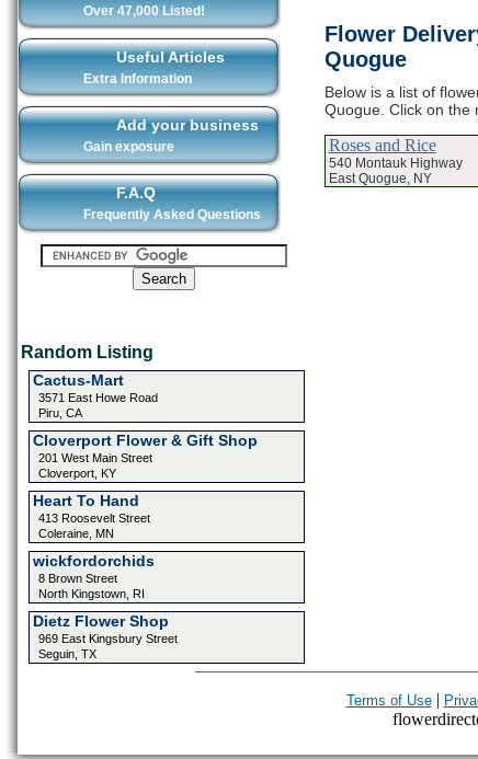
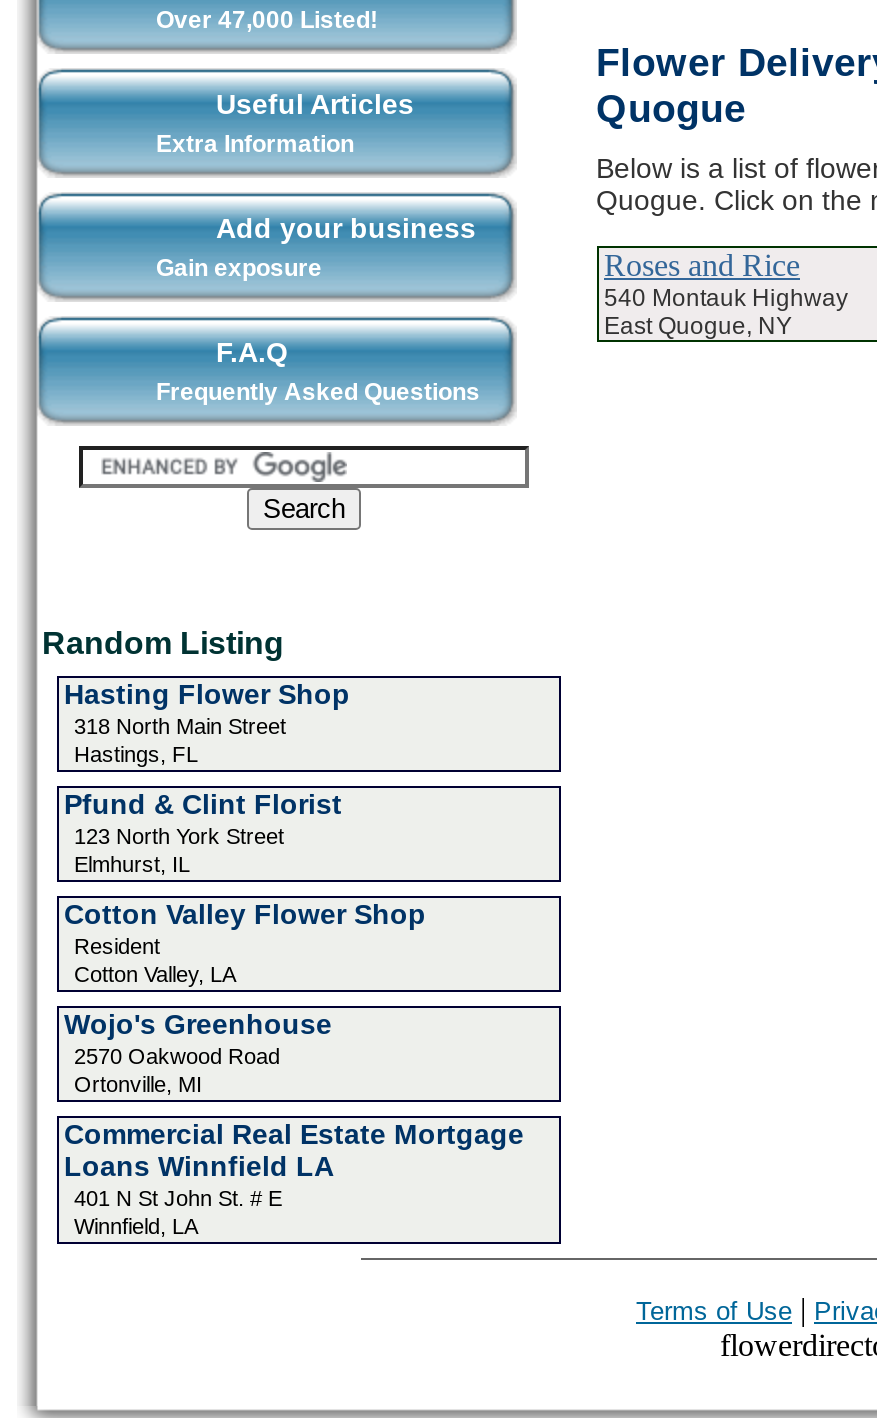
[32,371,157,419] Cactus-Mart | 3571 East Howe Road | Piru, CA -> [64,678,350,766] Hasting Flower Shop | 318 North Main Street | Hastings, FL
[32,432,257,480] Cloverport Flower & Gift Shop | 201 West Main Street | Cloverport, KY -> [64,788,342,876] Pfund & Clint Florist | 123 North York Street | Elmhurst, IL
[32,492,150,540] Heart To Hand | 413 Roosevelt Street | Coleraine, MN -> [64,898,426,986] Cotton Valley Flower Shop | Resident | Cotton Valley, LA
[32,552,154,600] wickfordorchids | 8 Brown Street | North Kingstown, RI -> [64,1008,332,1096] Wojo's Greenhouse | 2570 Oakwood Road | Ortonville, MI
[32,612,177,660] Dietz Flower Shop | 969 East Kingsbury Street | Seguin, TX -> [64,1118,524,1238] Commercial Real Estate Mortgage | Loans Winnfield LA | 401 N St John St. # E | Winnfield, LA

